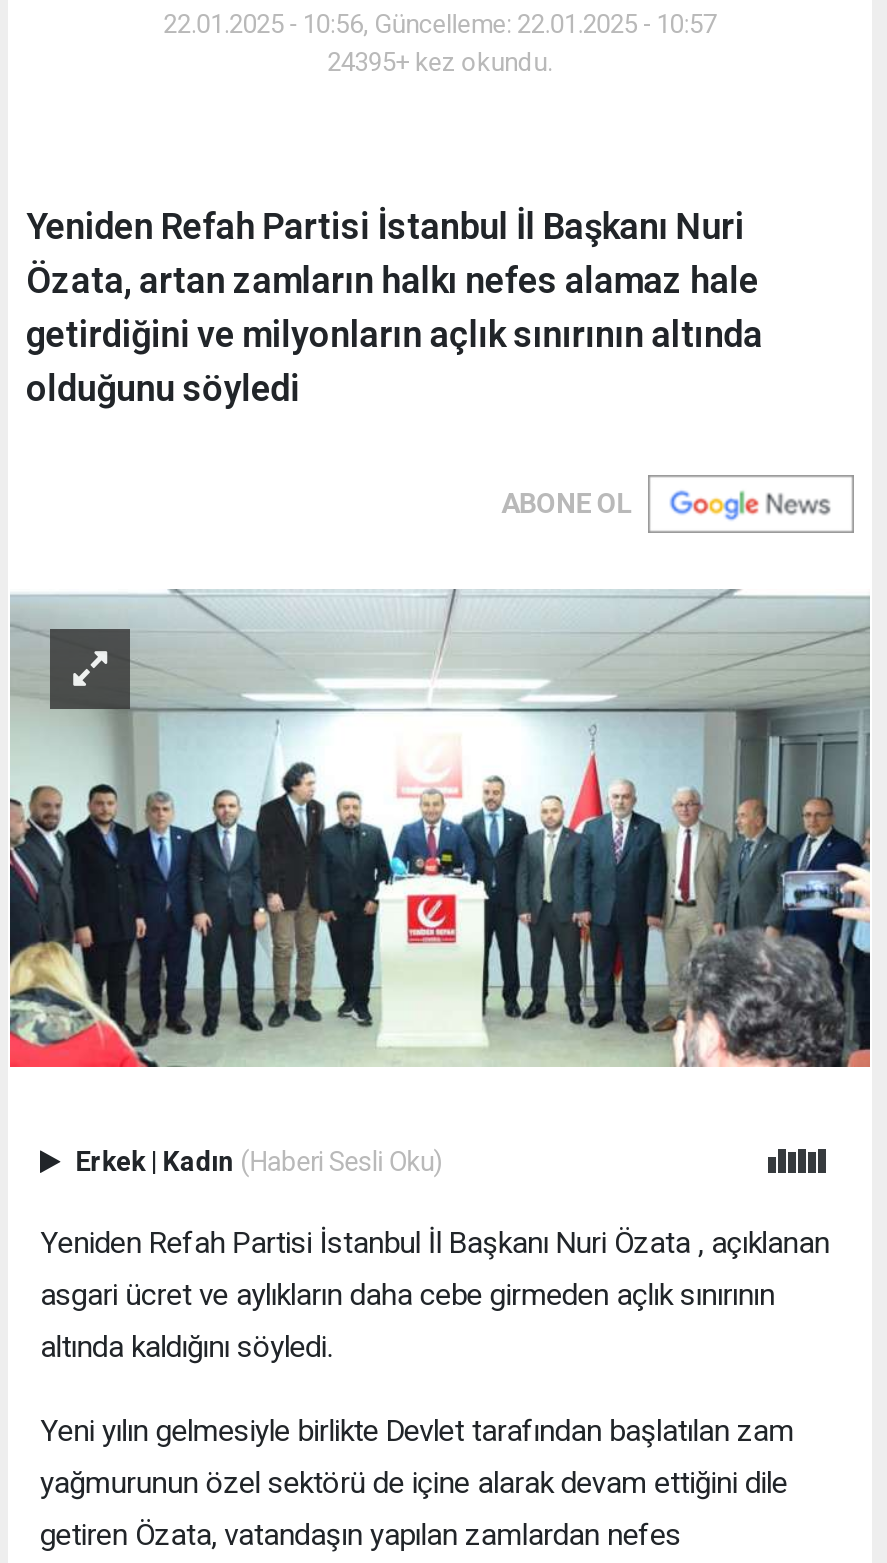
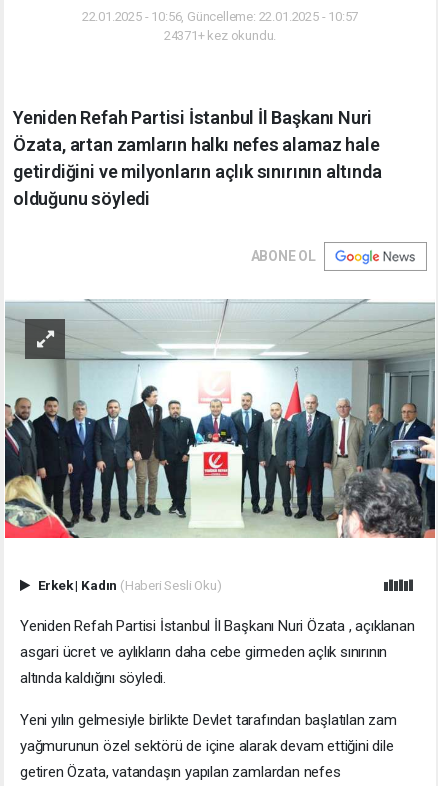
[327,47,553,77] 24395+ kez okundu. -> [164,28,276,43] 24371+ kez okundu.

